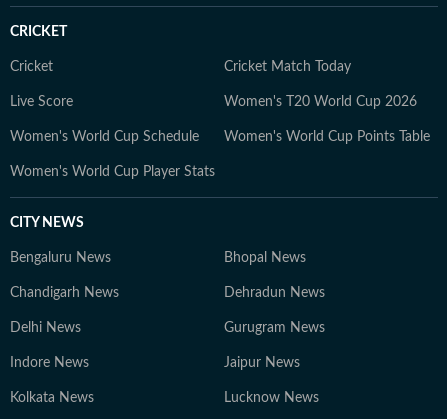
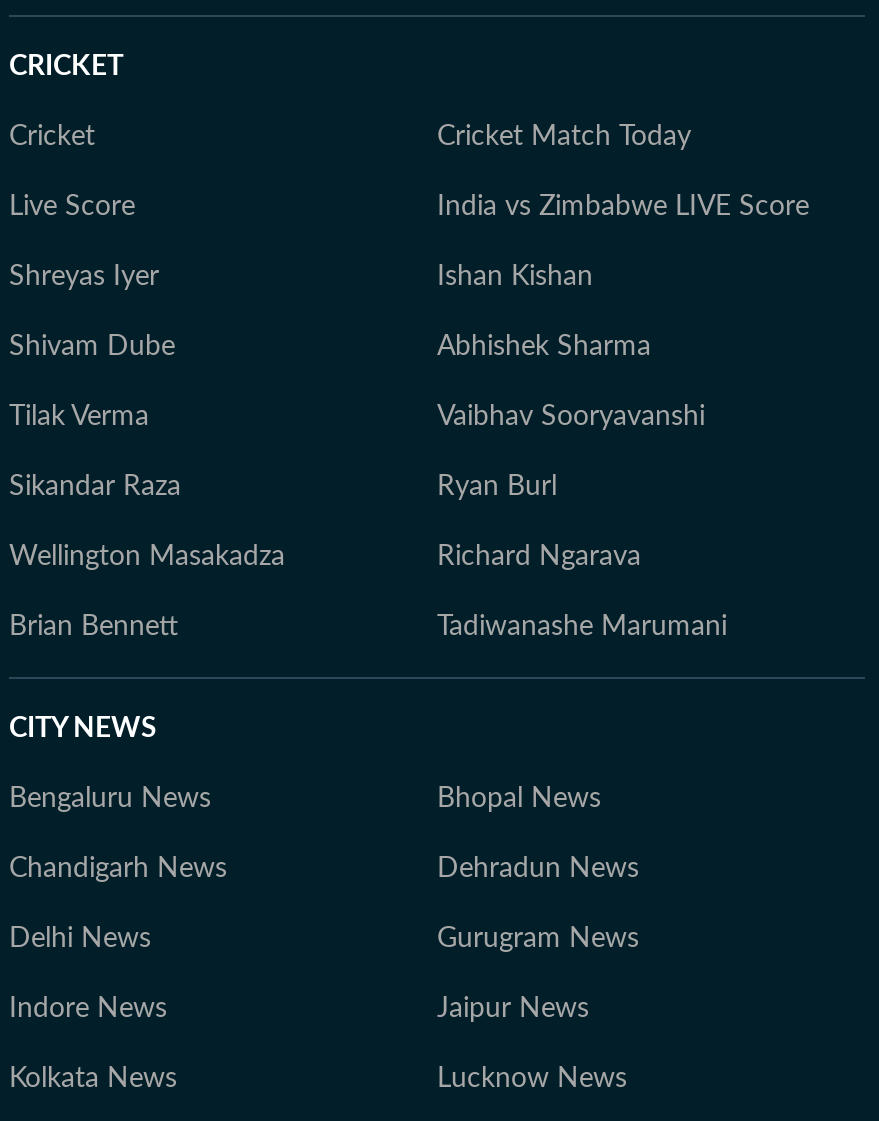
[10,95,430,179] Women's T20 World Cup 2026 | Women's World Cup Schedule | Women's World Cup Points Table | Women's World Cup Player Stats -> [9,193,809,641] India vs Zimbabwe LIVE Score | Shreyas Iyer | Ishan Kishan | Shivam Dube | Abhishek Sharma | Tilak Verma | Vaibhav Sooryavanshi | Sikandar Raza | Ryan Burl | Wellington Masakadza | Richard Ngarava | Brian Bennett | Tadiwanashe Marumani

